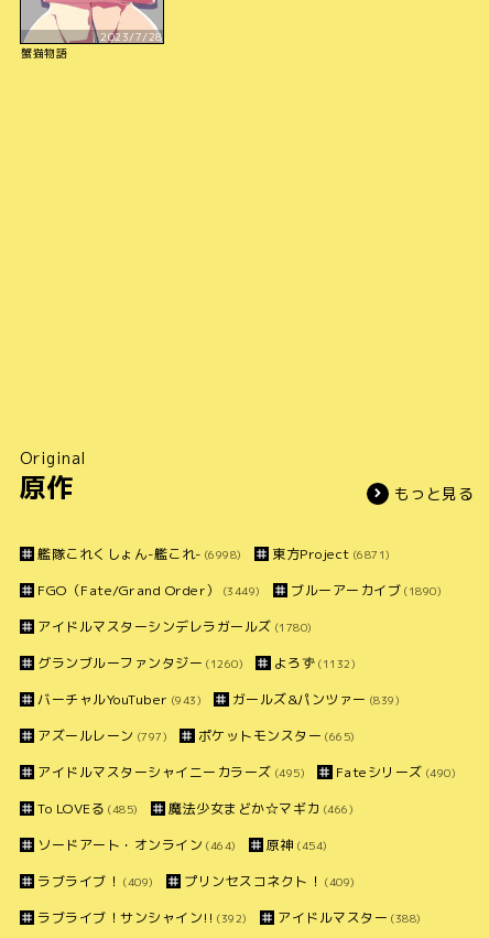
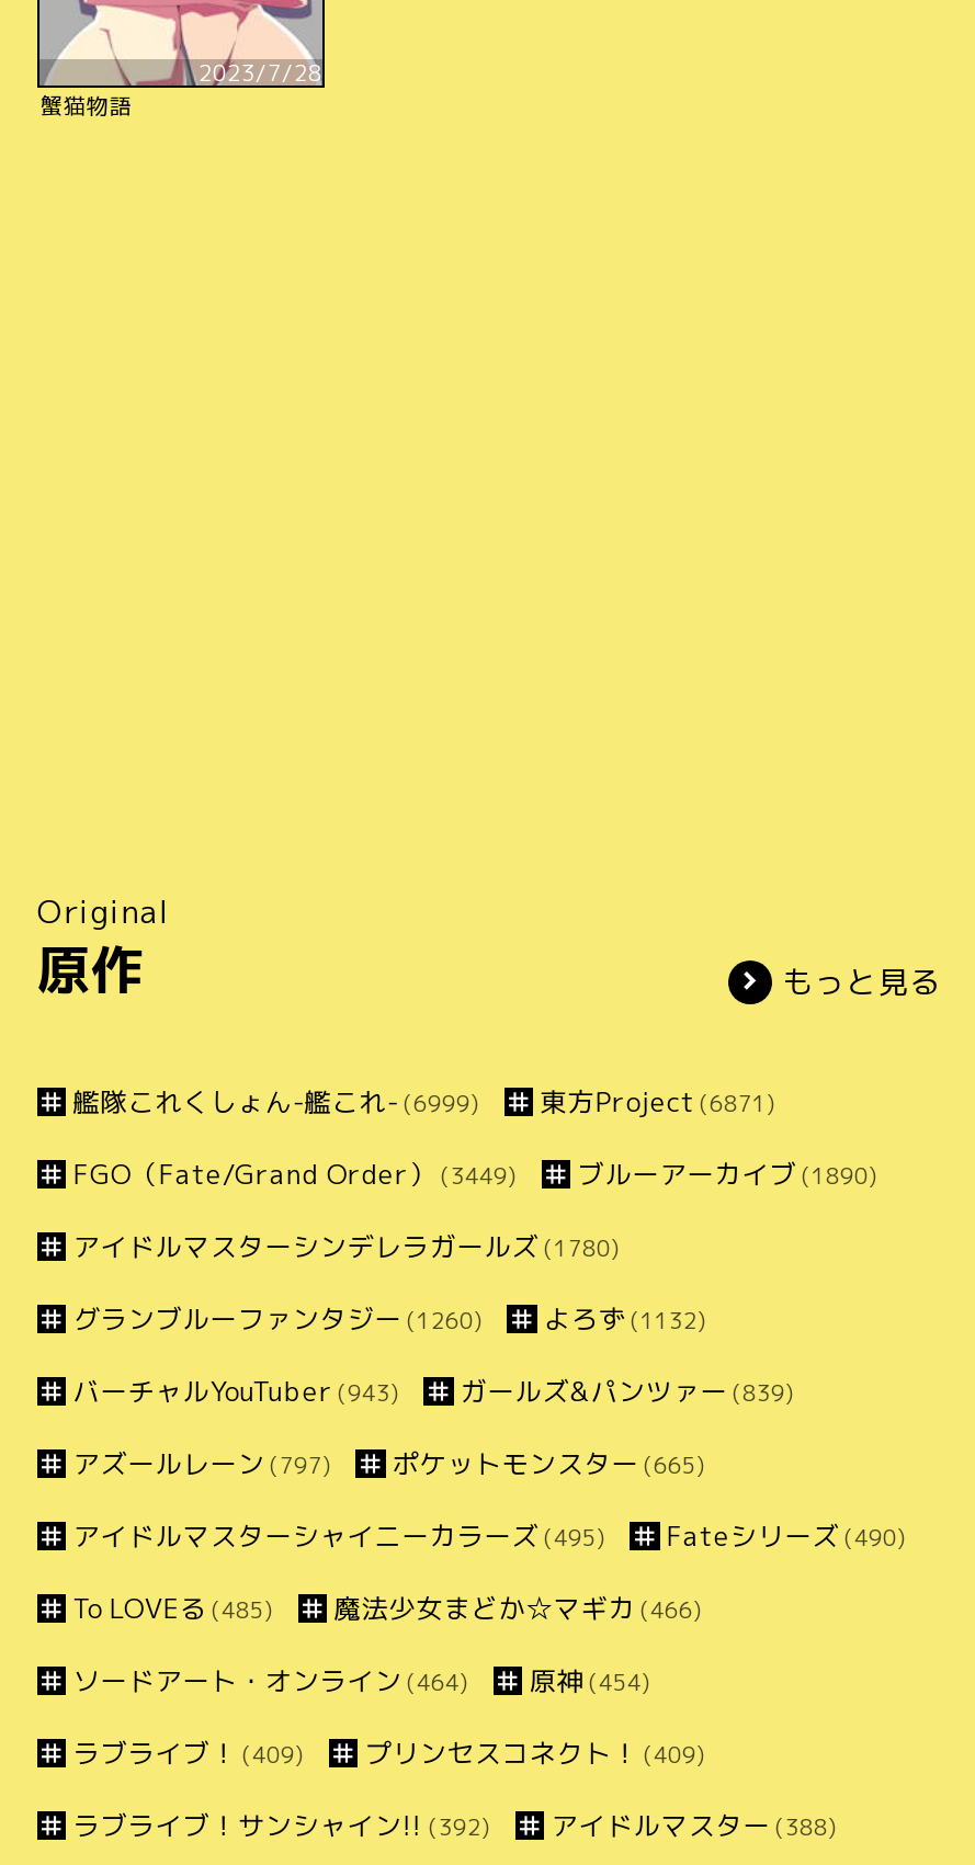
[38,545,242,563] 艦隊これくしょん-艦これ- (6998) -> [73,1083,480,1121] 艦隊これくしょん-艦これ- (6999)

